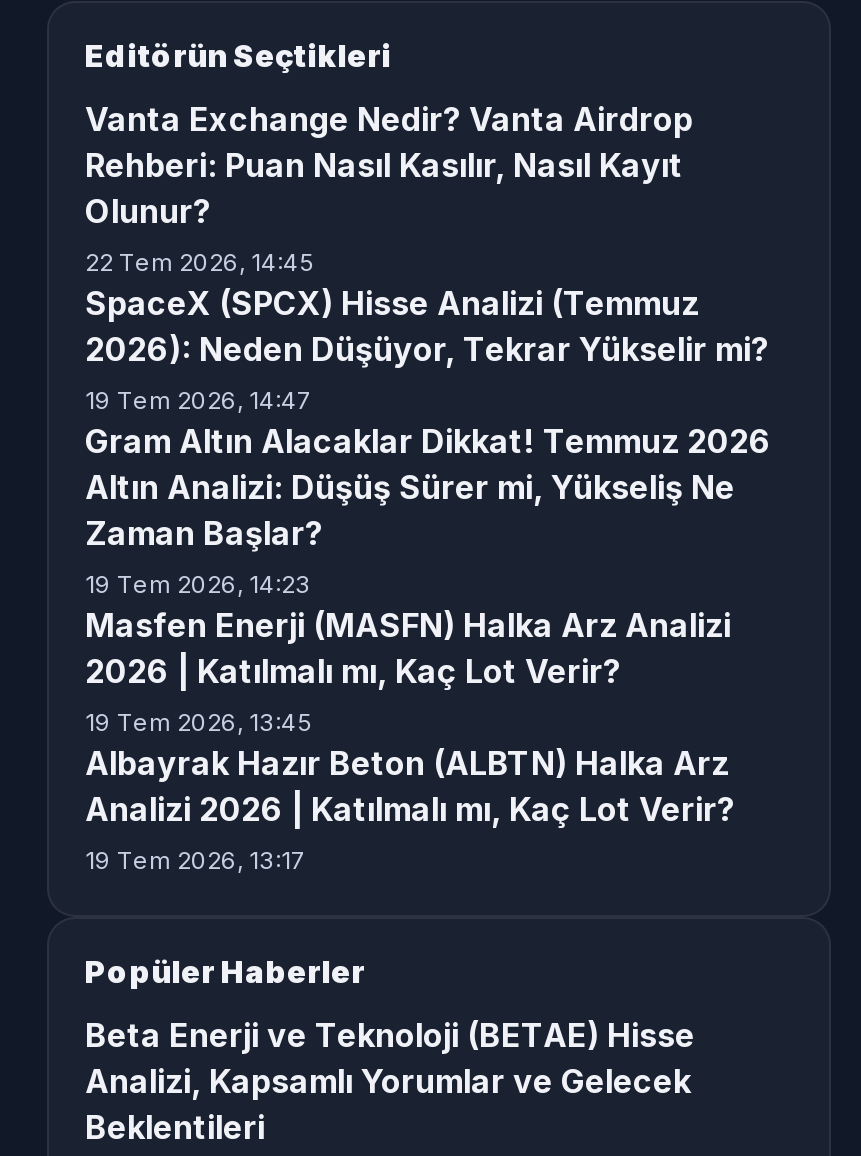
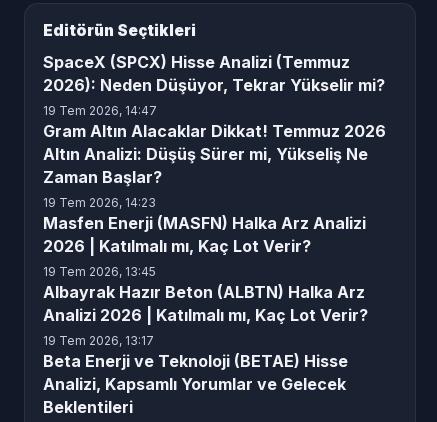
[85,98,693,276] Vanta Exchange Nedir? Vanta Airdrop | Rehberi: Puan Nasıl Kasılır, Nasıl Kayıt | Olunur? | 22 Tem 2026, 14:45 -> none
[85,952,365,990] Popüler Haberler -> none

